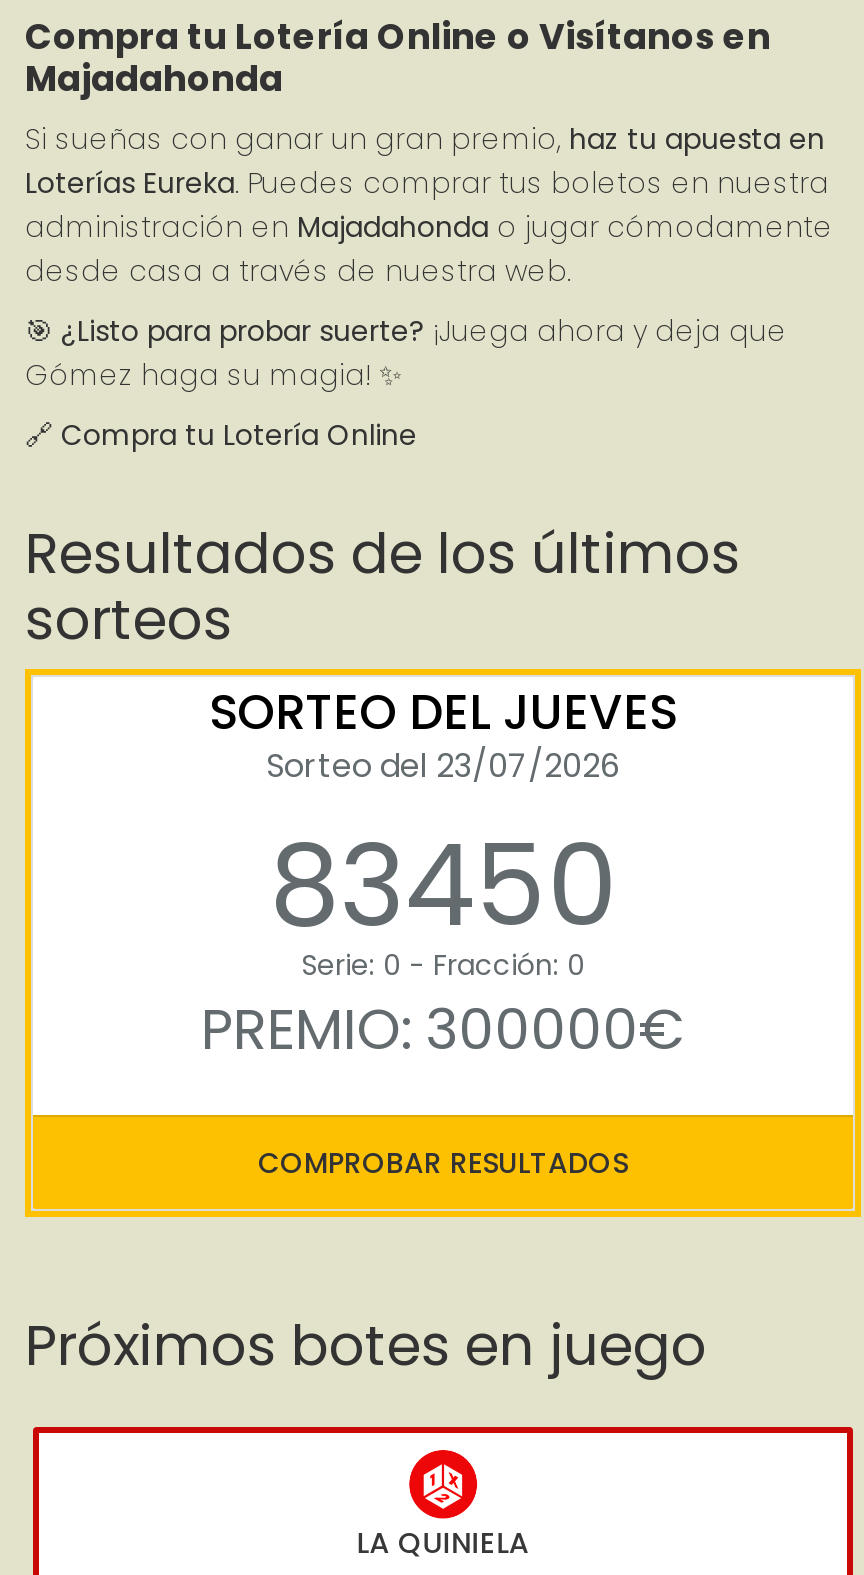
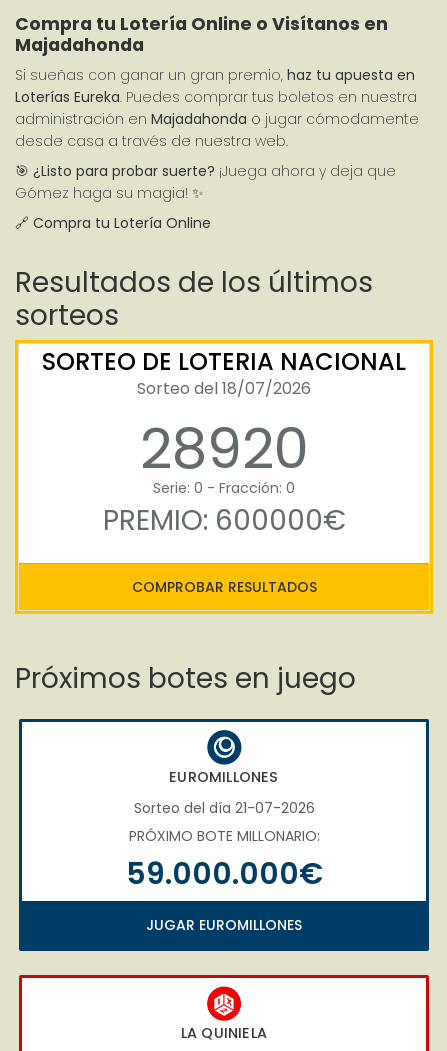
[209,679,677,965] SORTEO DEL JUEVES | Sorteo del 23/07/2026 | 83450 -> [42,345,406,488] SORTEO DE LOTERIA NACIONAL | Sorteo del 18/07/2026 | 28920
[201,991,685,1069] PREMIO: 300000€ -> [102,501,345,540] PREMIO: 600000€
none -> [18,718,430,952] [image] | EUROMILLONES | Sorteo del día 21-07-2026 | PRÓXIMO BOTE MILLONARIO: | 59.000.000€ | JUGAR EUROMILLONES

